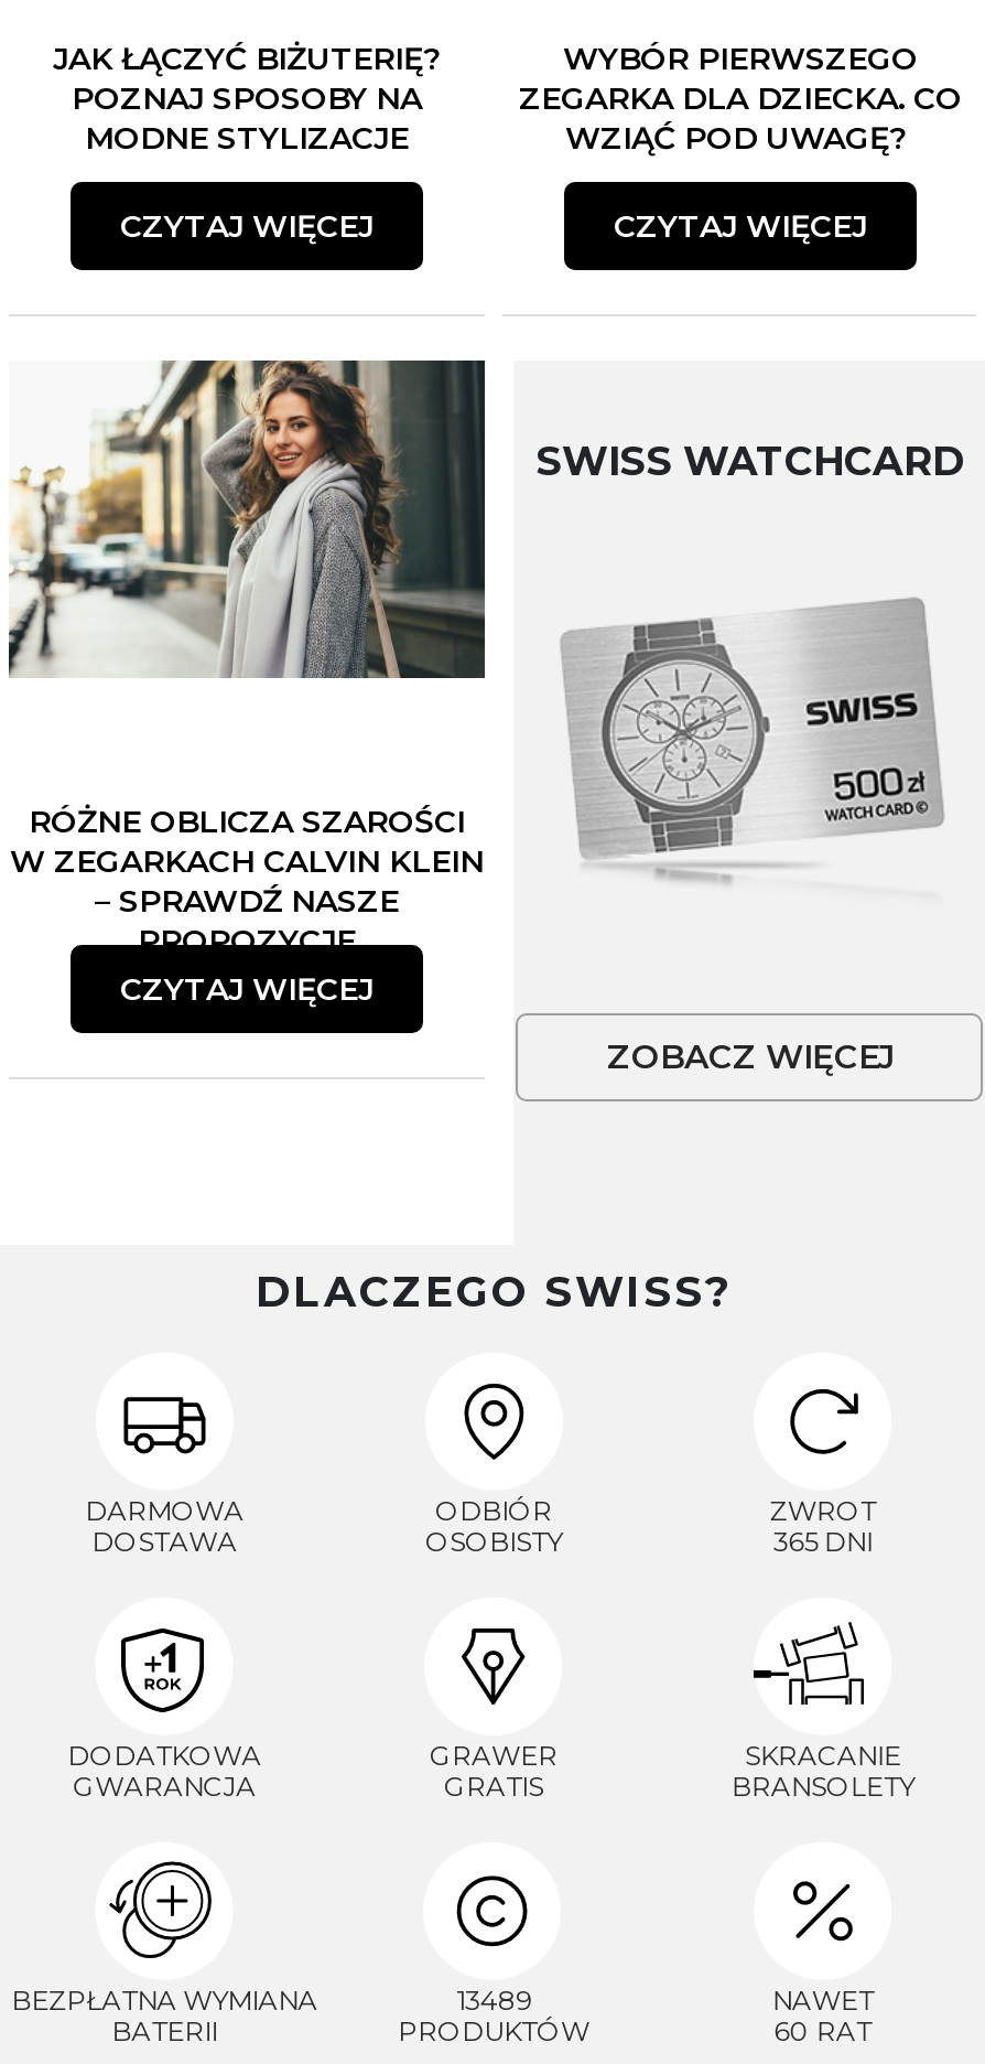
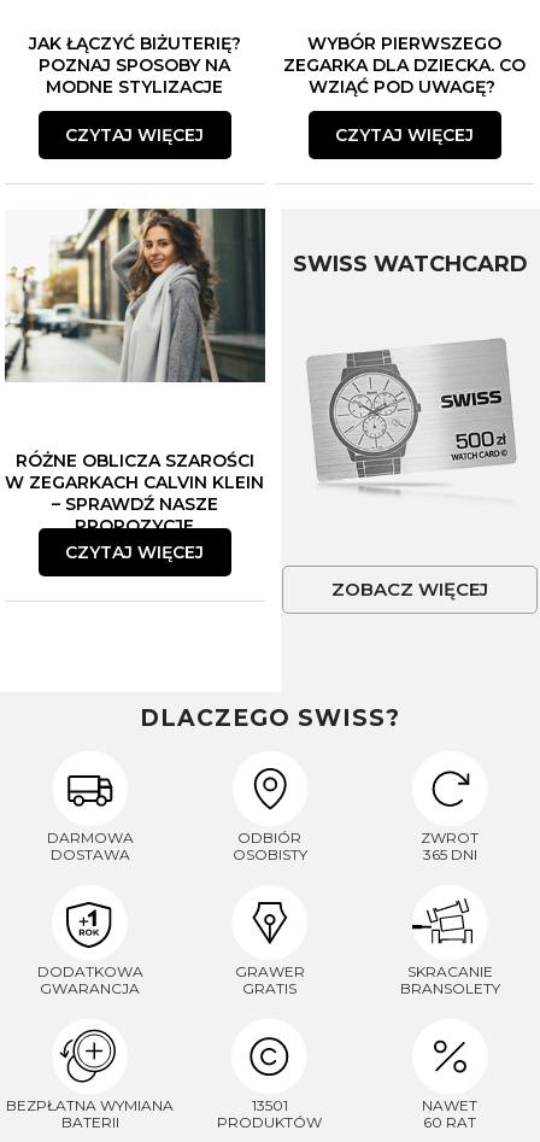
[456,1983,531,2016] 13489 -> [252,1096,288,1114] 13501

